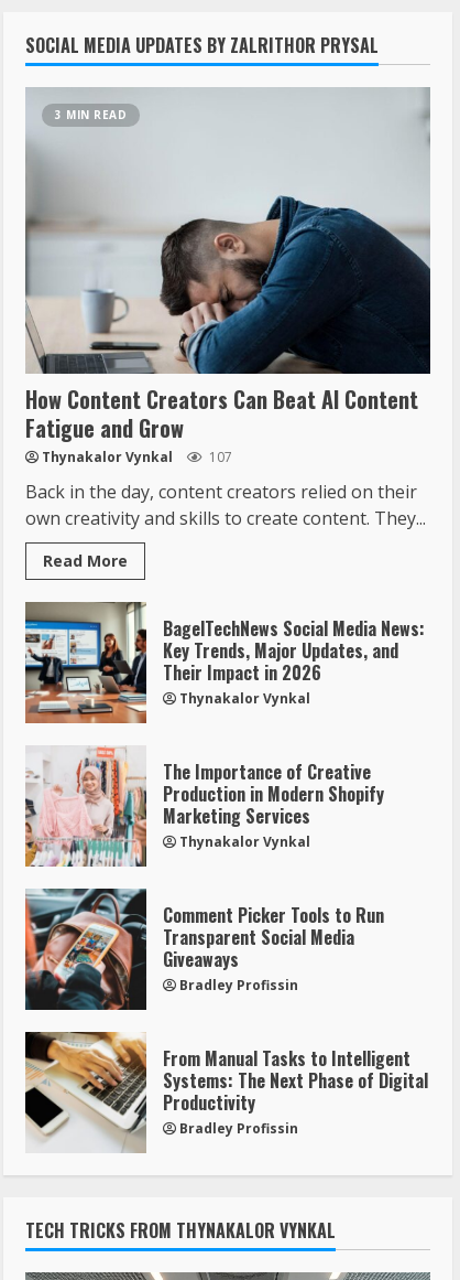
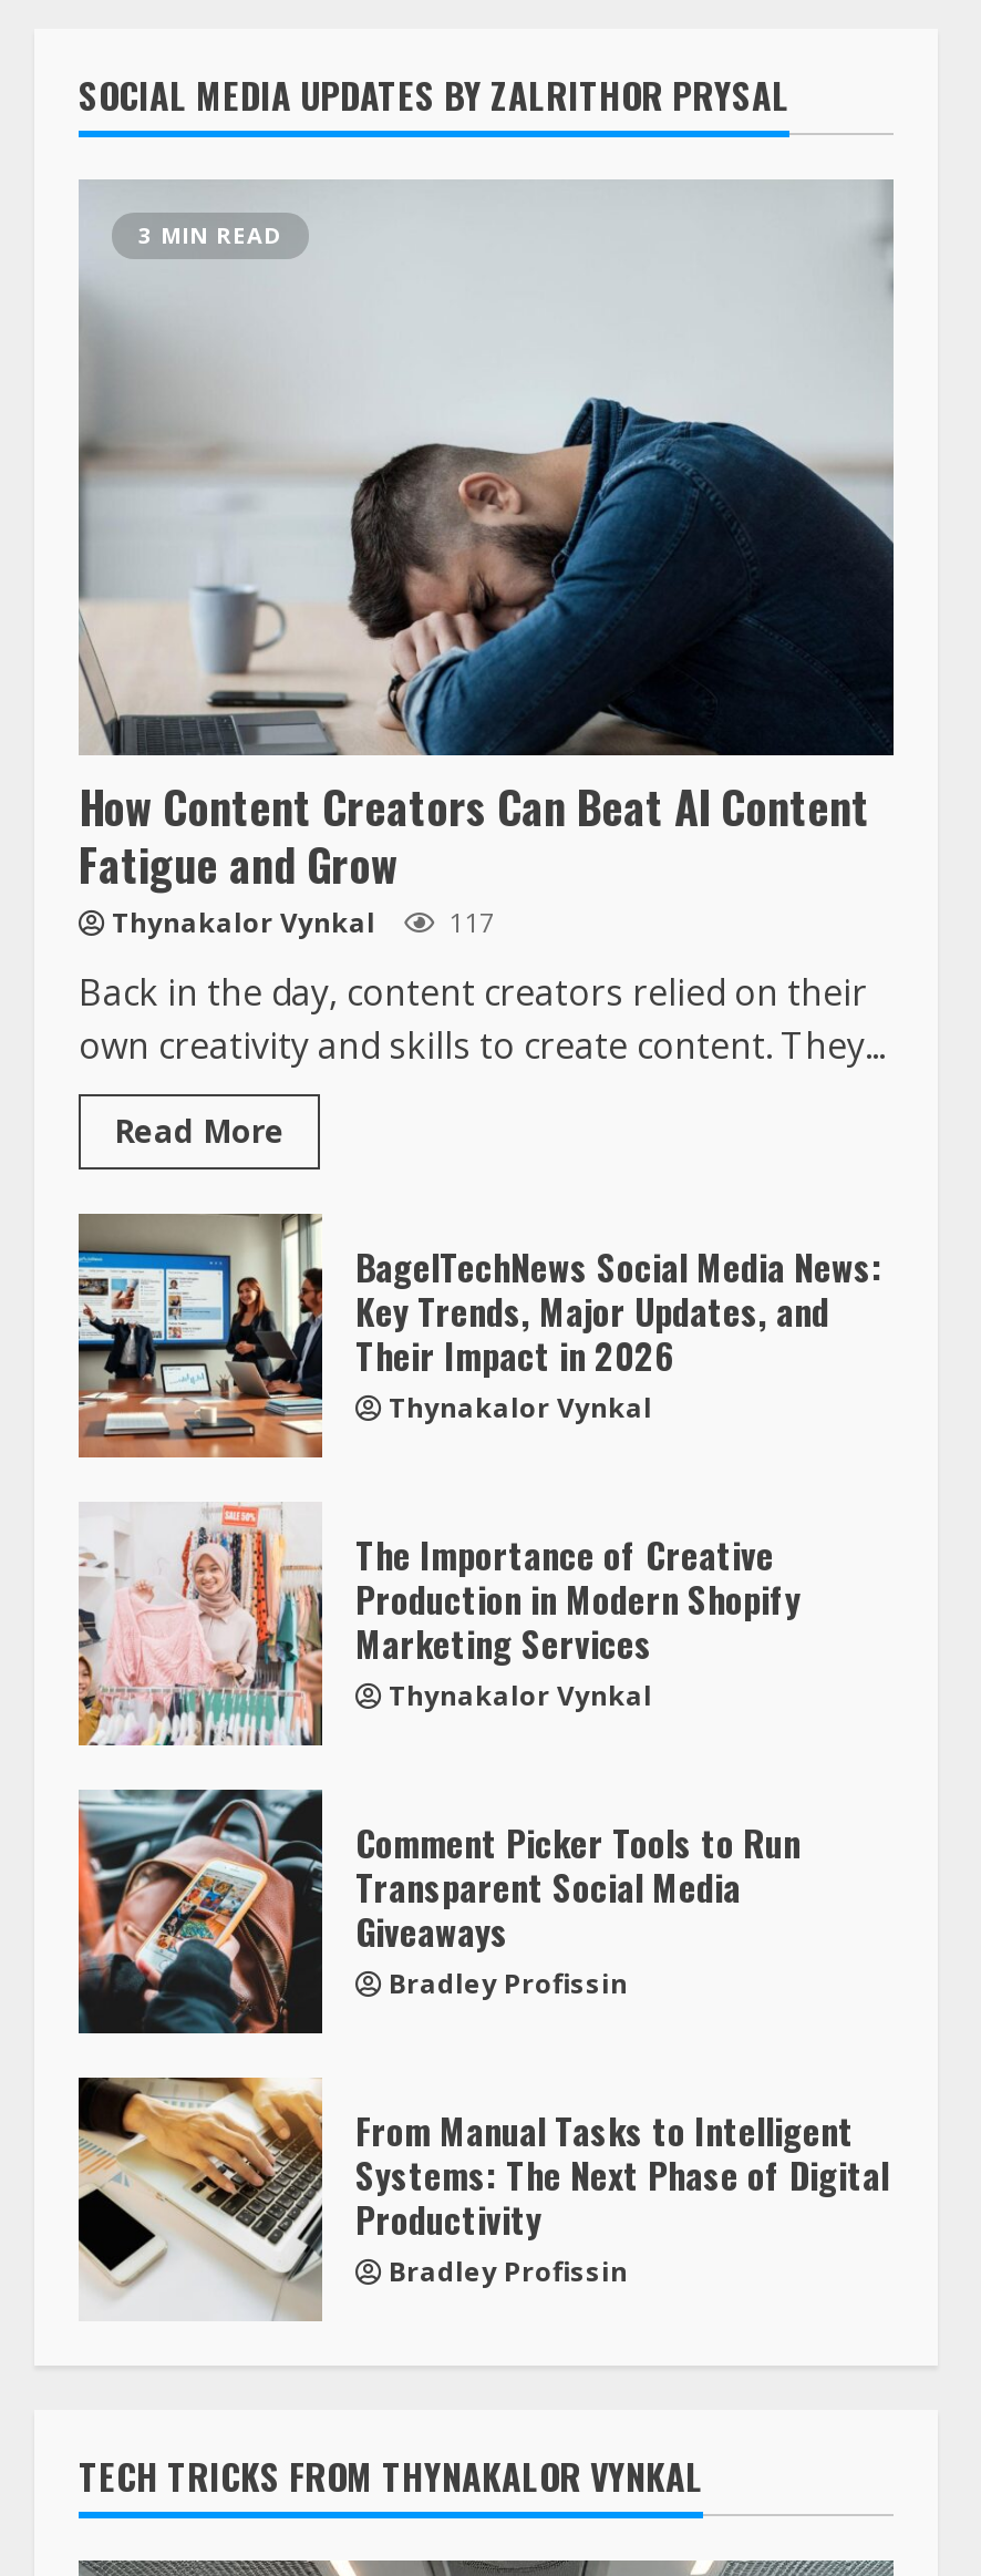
[42,448,232,466] Thynakalor Vynkal 107 -> [112,904,495,941] Thynakalor Vynkal 117

